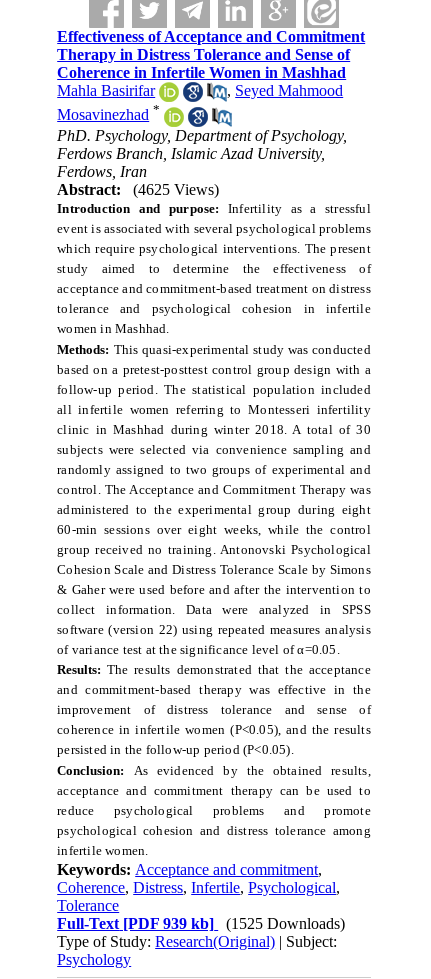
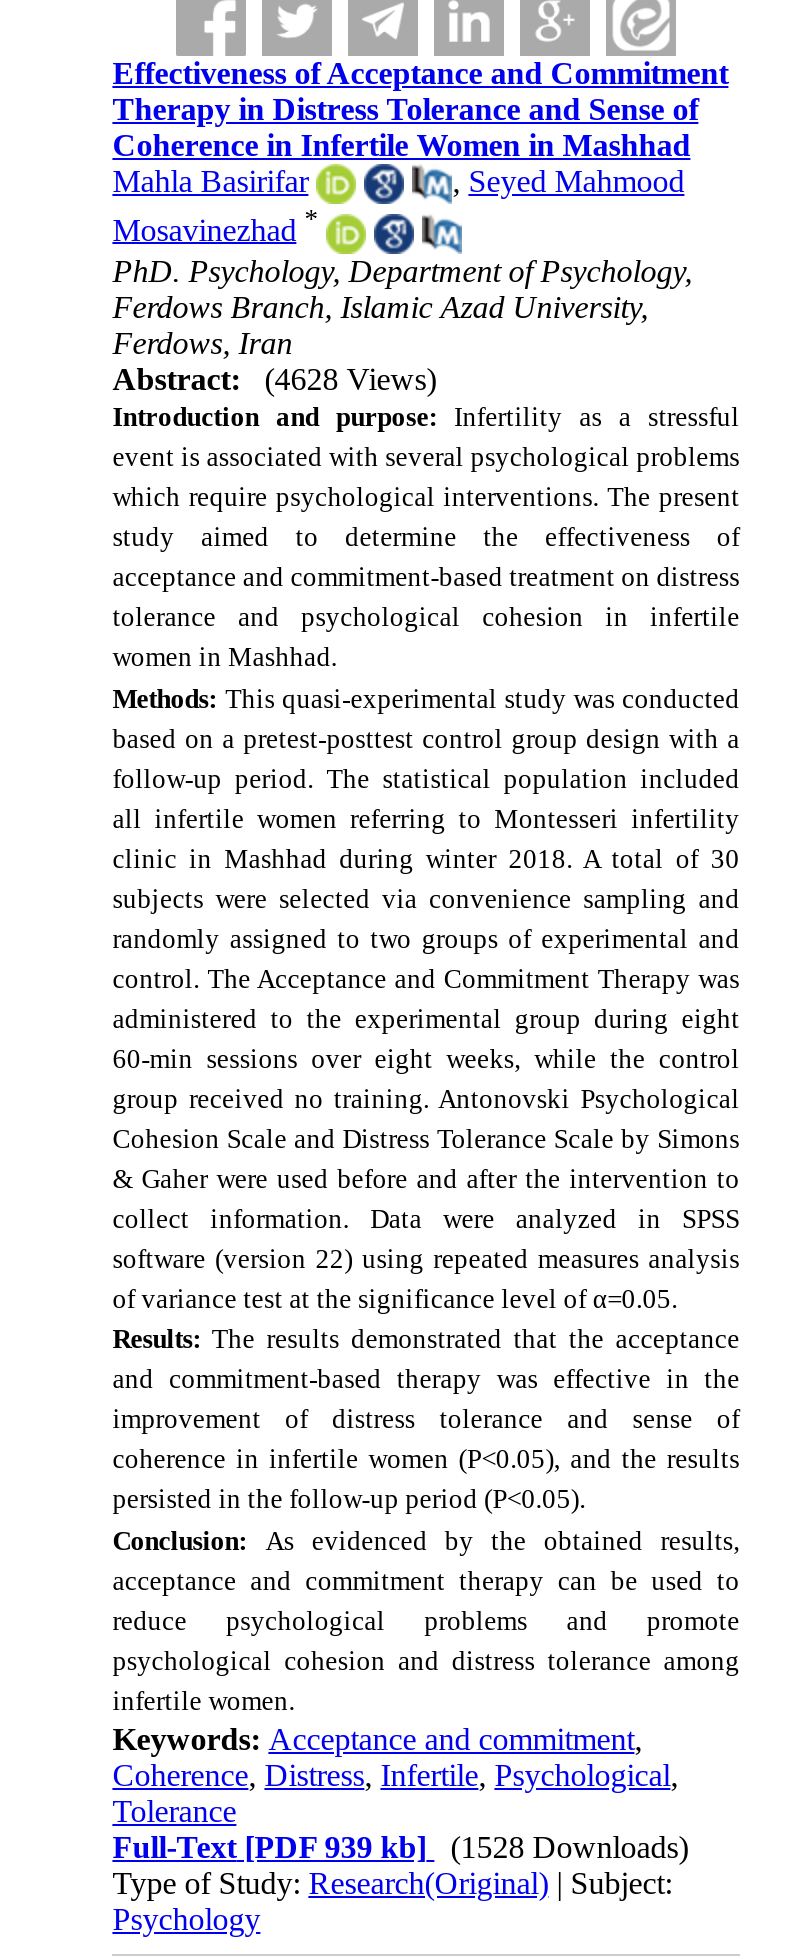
[57,181,219,198] Abstract: (4625 Views) -> [112,362,436,396] Abstract: (4628 Views)
[57,915,345,932] Full-Text [PDF 939 kb] (1525 Downloads) -> [112,1830,688,1864] Full-Text [PDF 939 kb] (1528 Downloads)

